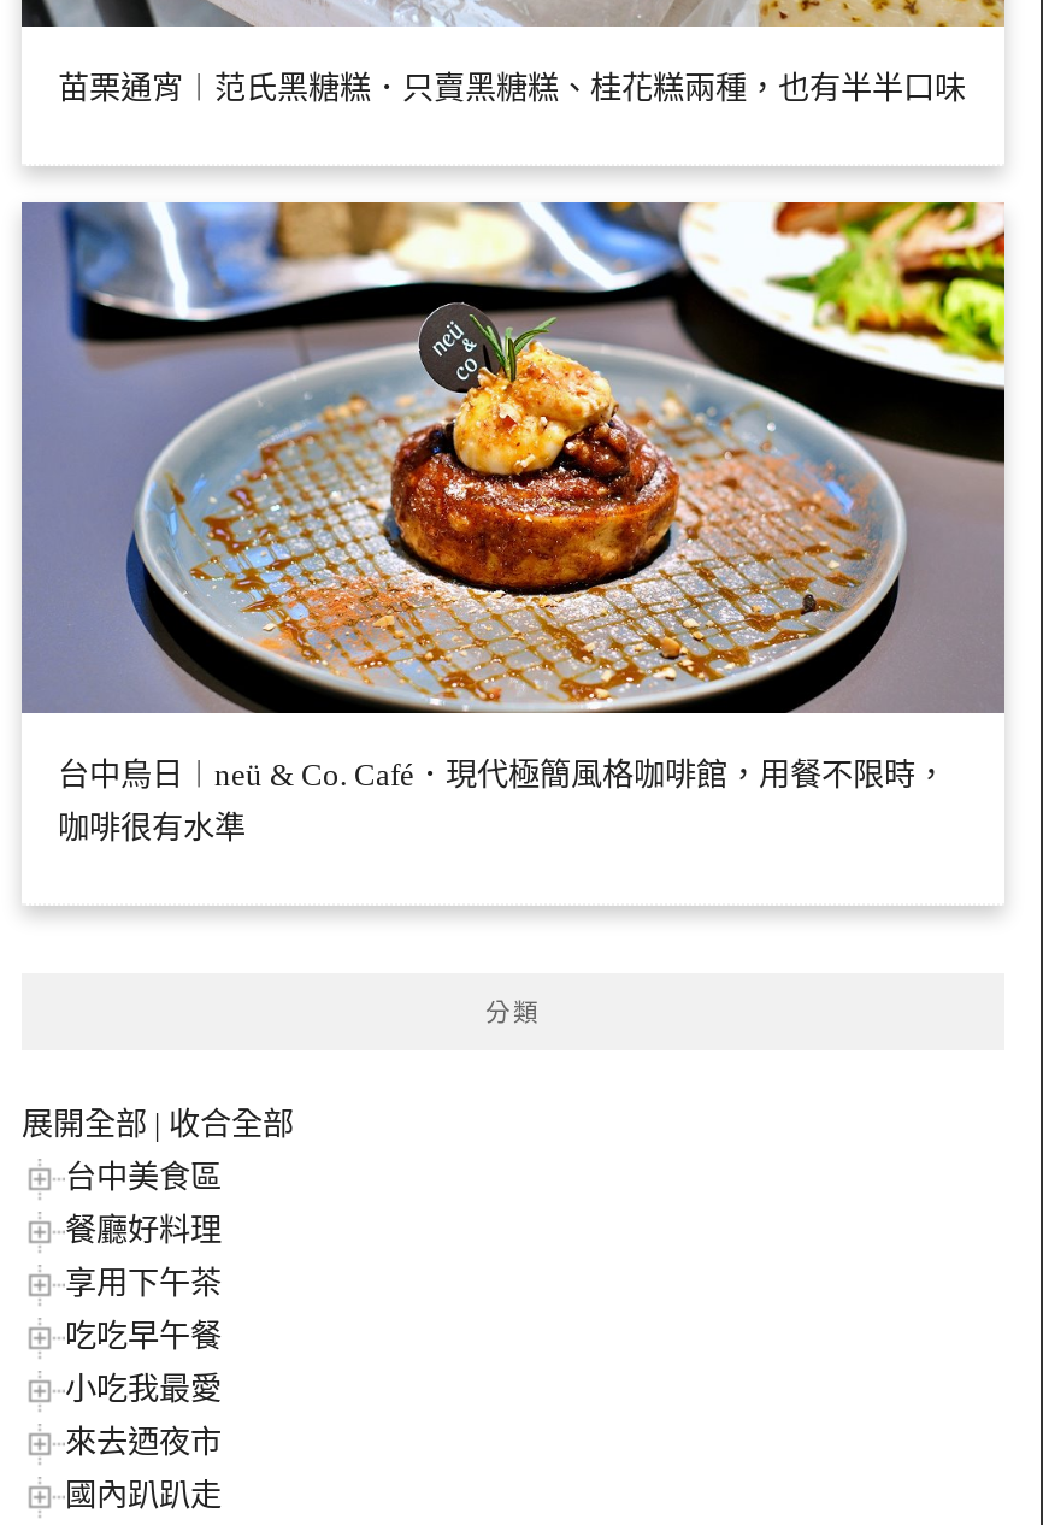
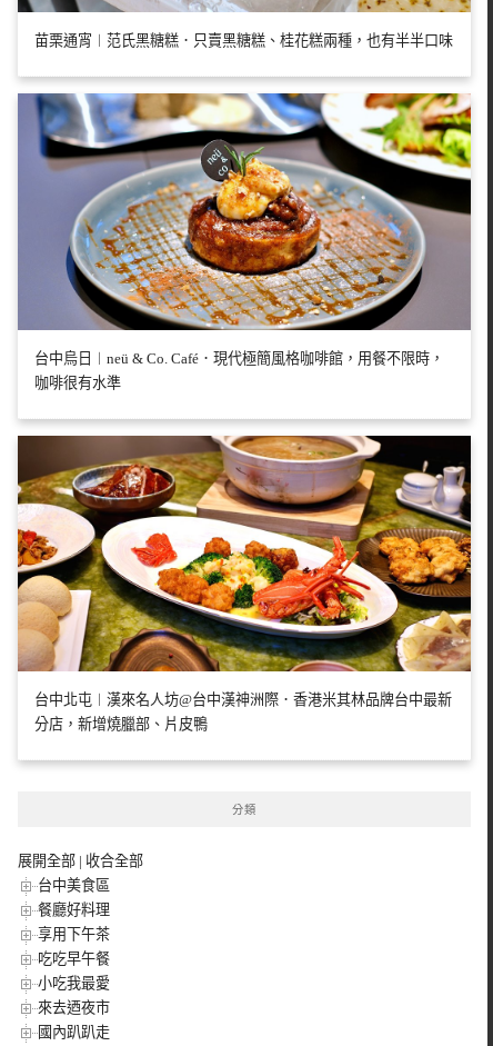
none -> [17,435,472,733] [image] | 台中北屯︱漢來名人坊@台中漢神洲際．香港米其林品牌台中最新 | 分店，新增燒臘部、片皮鴨

